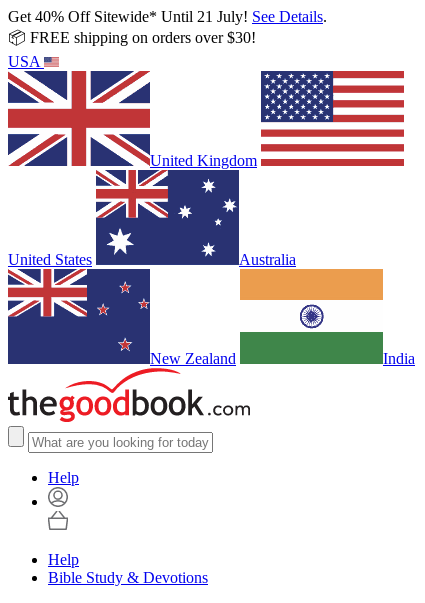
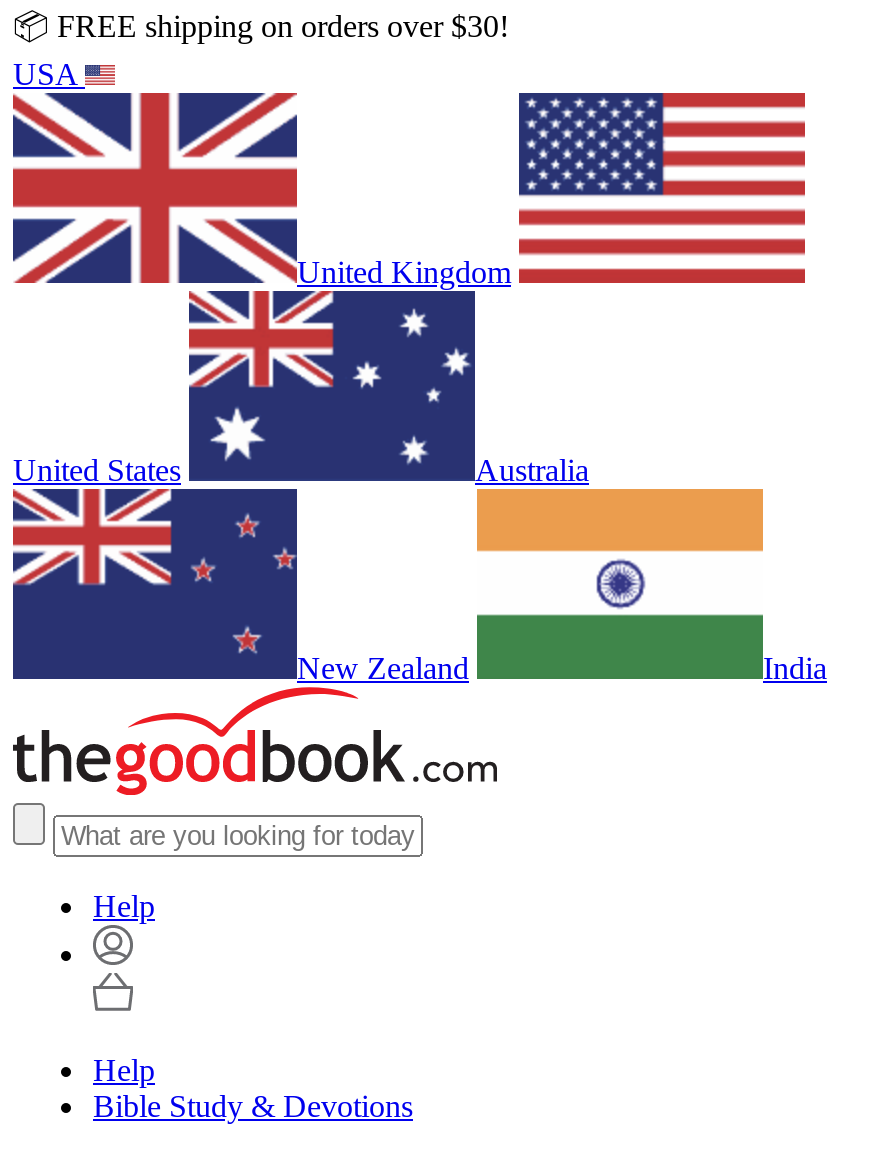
[8,8,327,25] Get 40% Off Sitewide* Until 21 July! See Details. -> none

